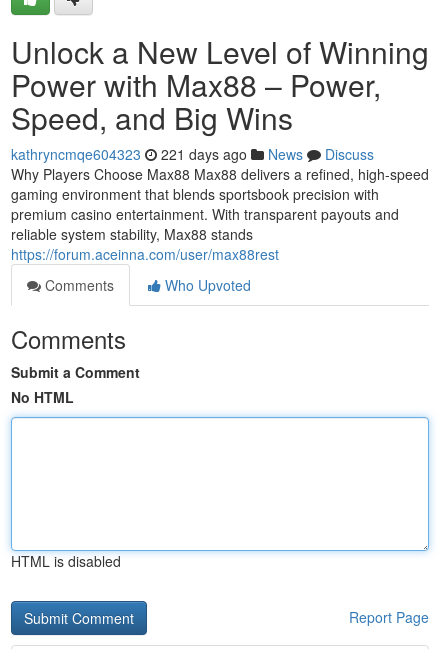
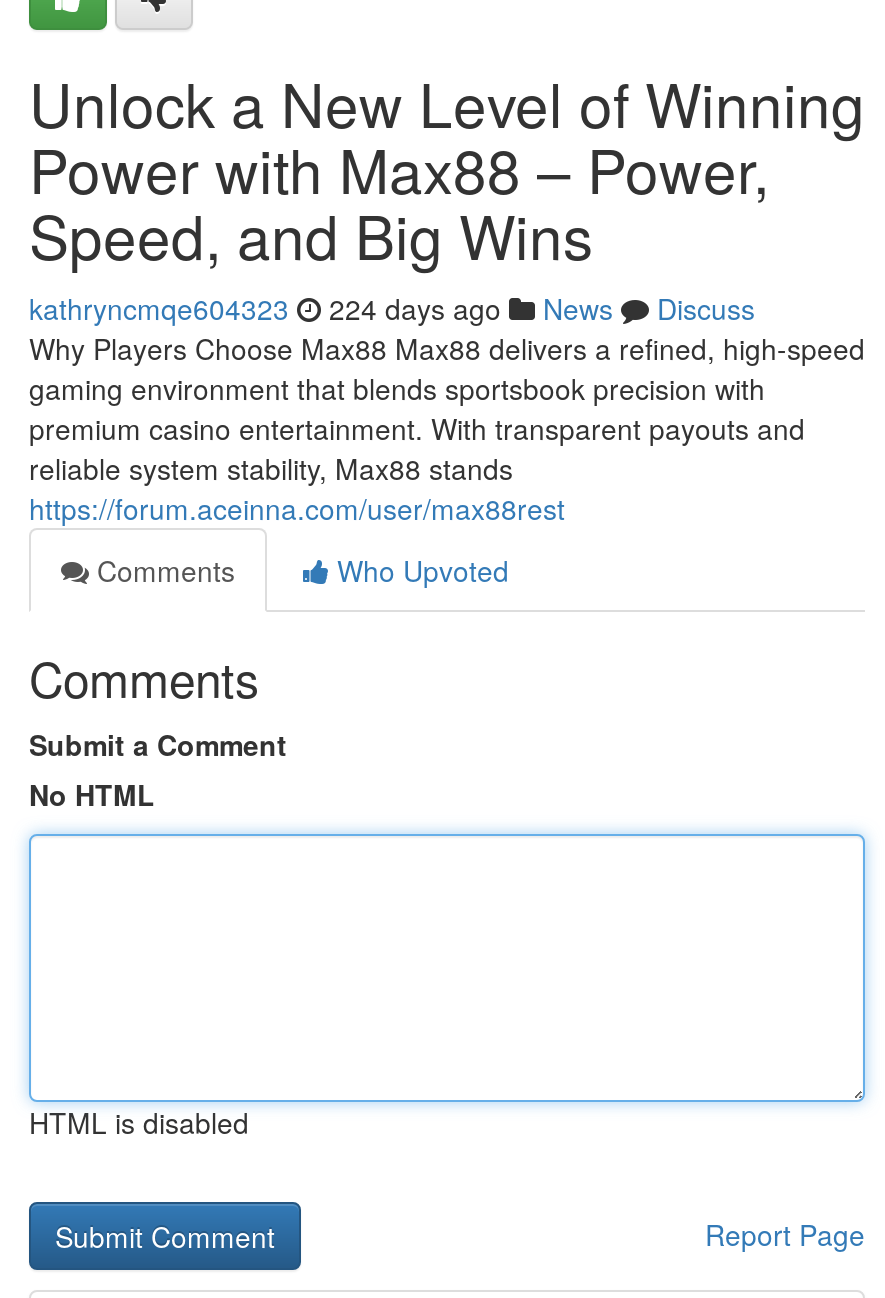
[11,144,374,164] kathryncmqe604323 221 days ago News Discuss -> [29,288,755,328] kathryncmqe604323 224 days ago News Discuss

